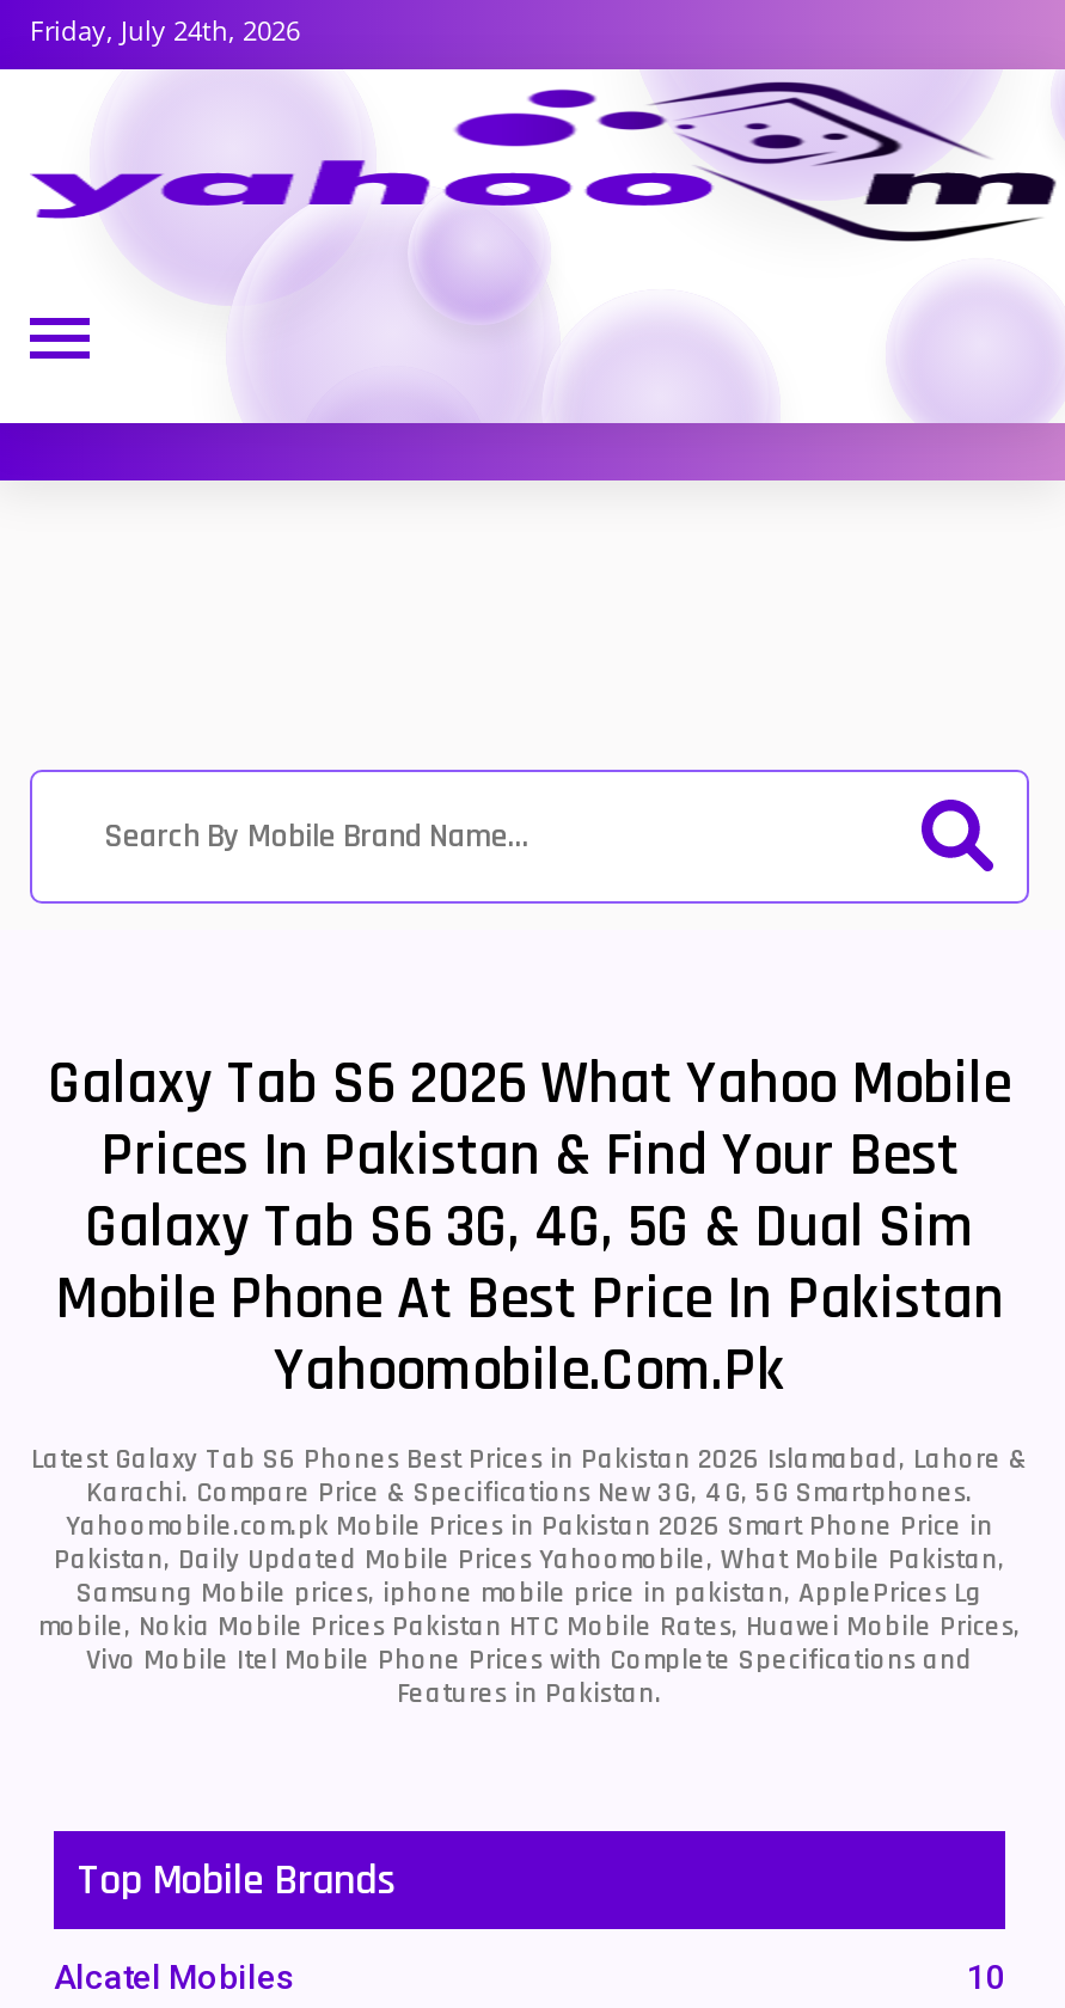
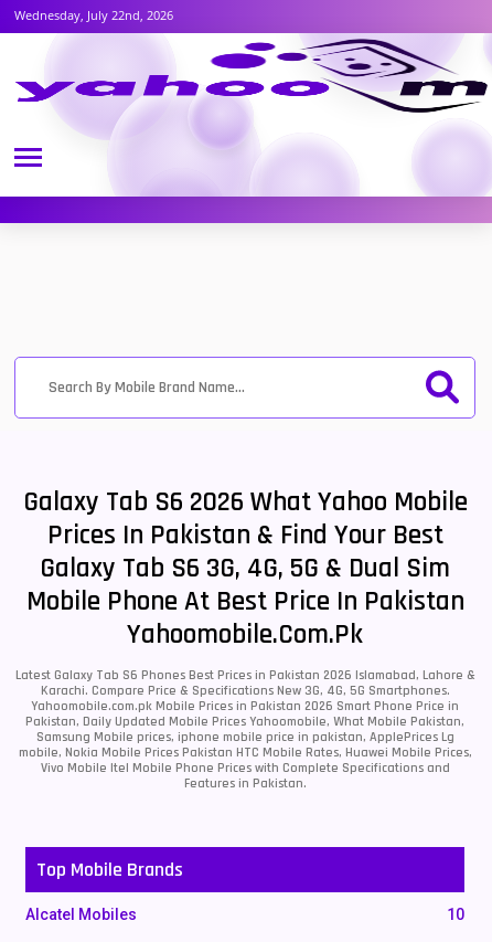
[30,12,300,48] Friday, July 24th, 2026 -> [14,7,173,23] Wednesday, July 22nd, 2026

